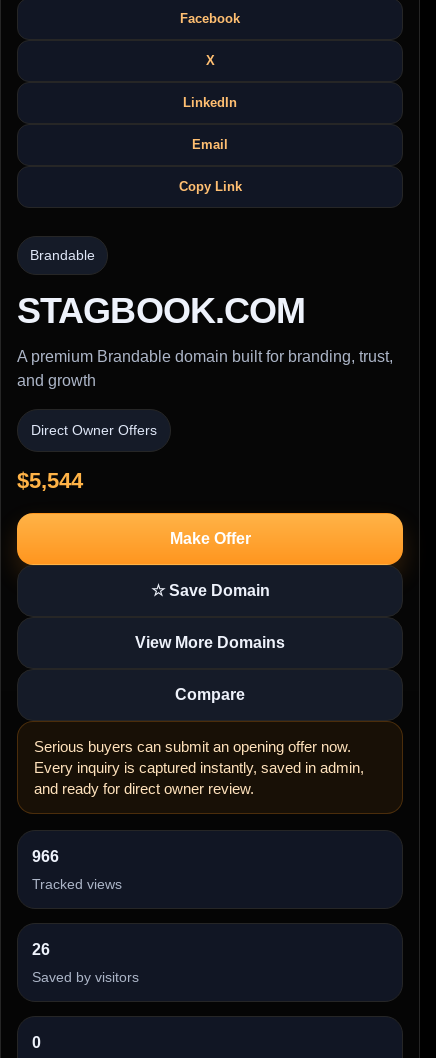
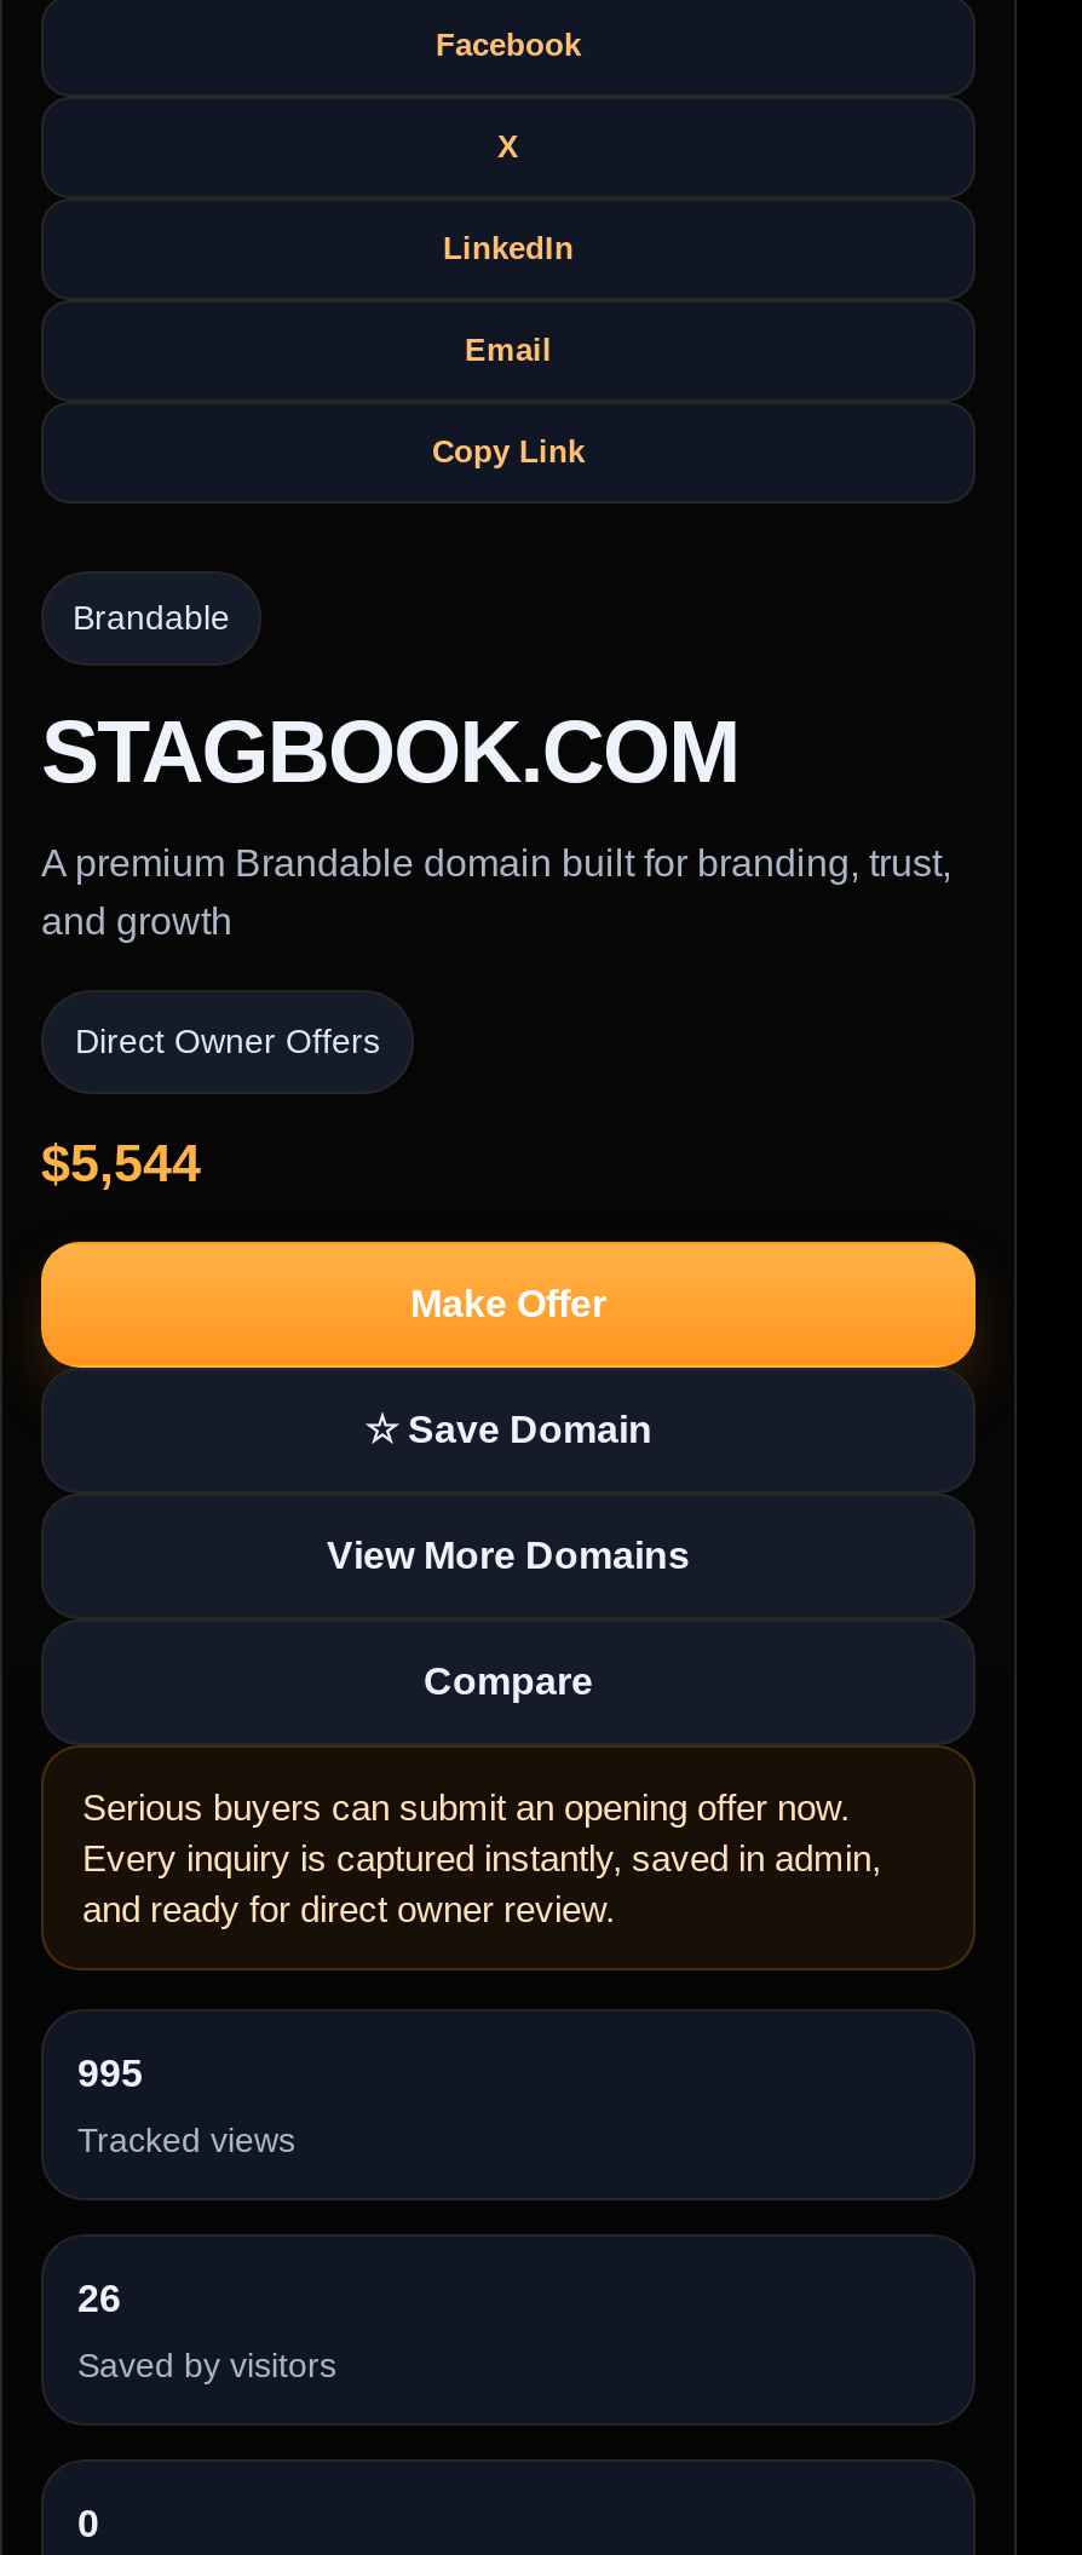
[32,848,59,865] 966 -> [77,2052,143,2093] 995

